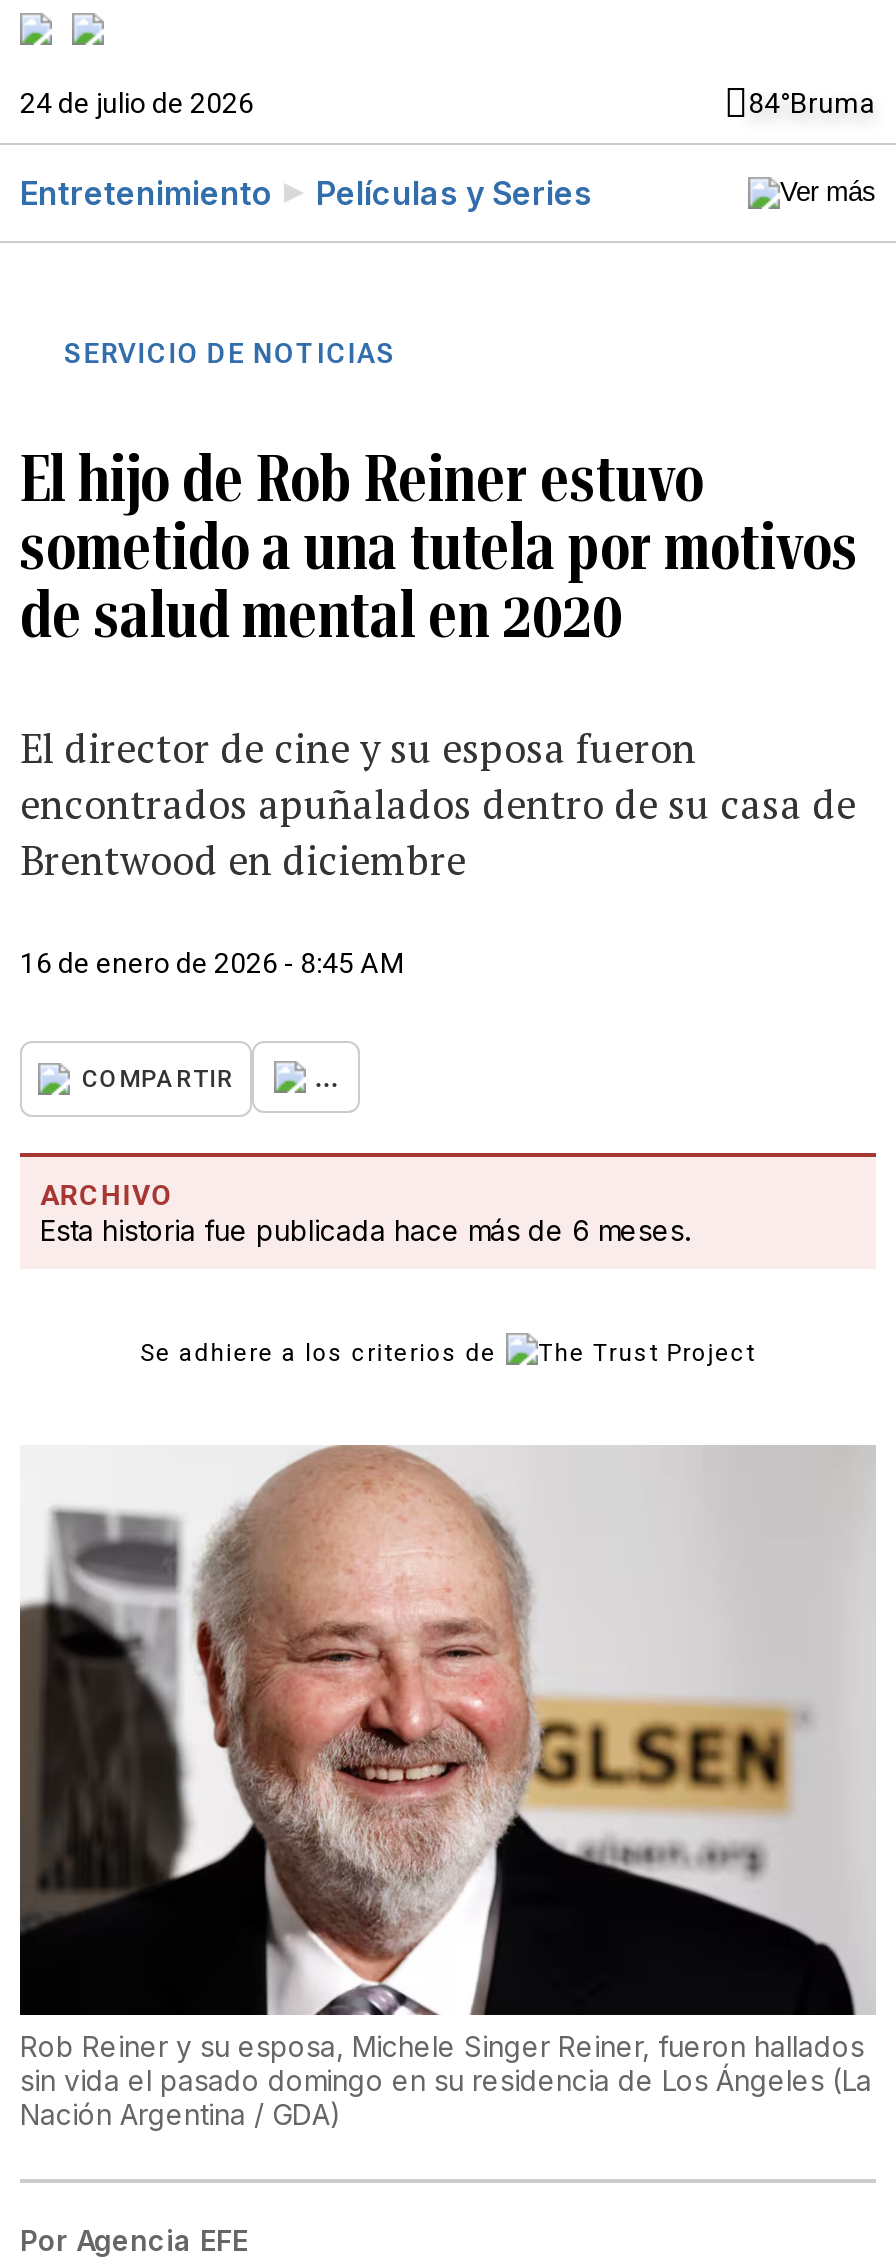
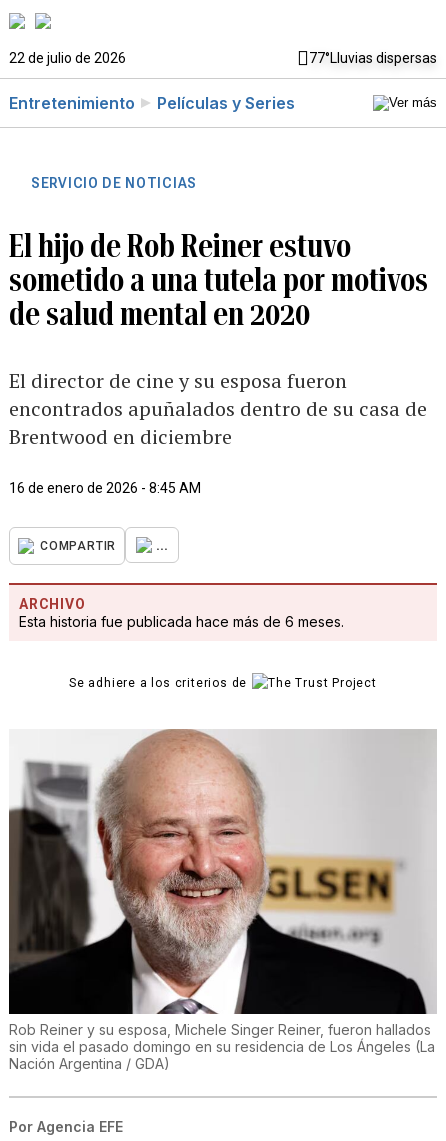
[20,87,876,119] 24 de julio de 2026 | 84°Bruma -> [9,50,437,66] 22 de julio de 2026 | 77°Lluvias dispersas

